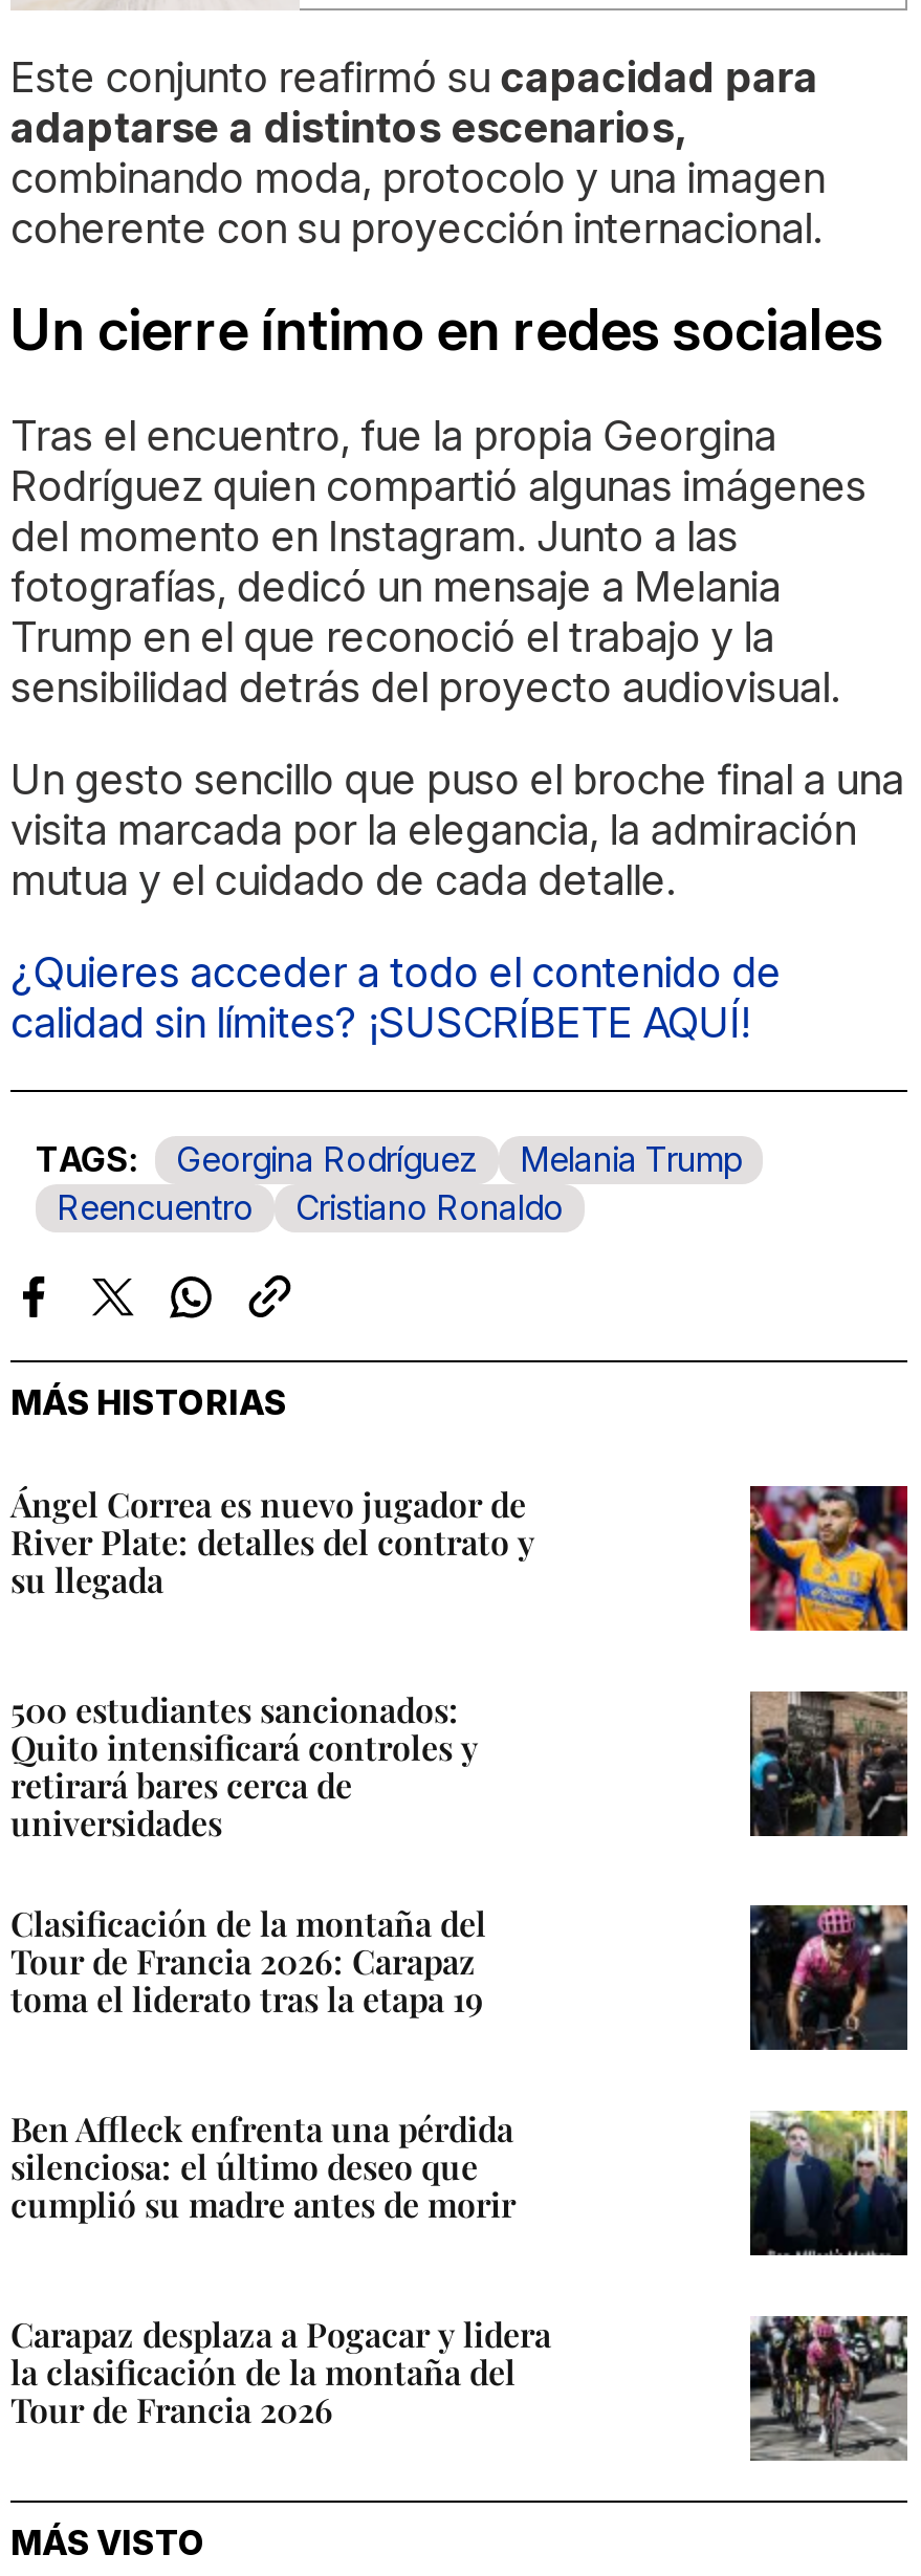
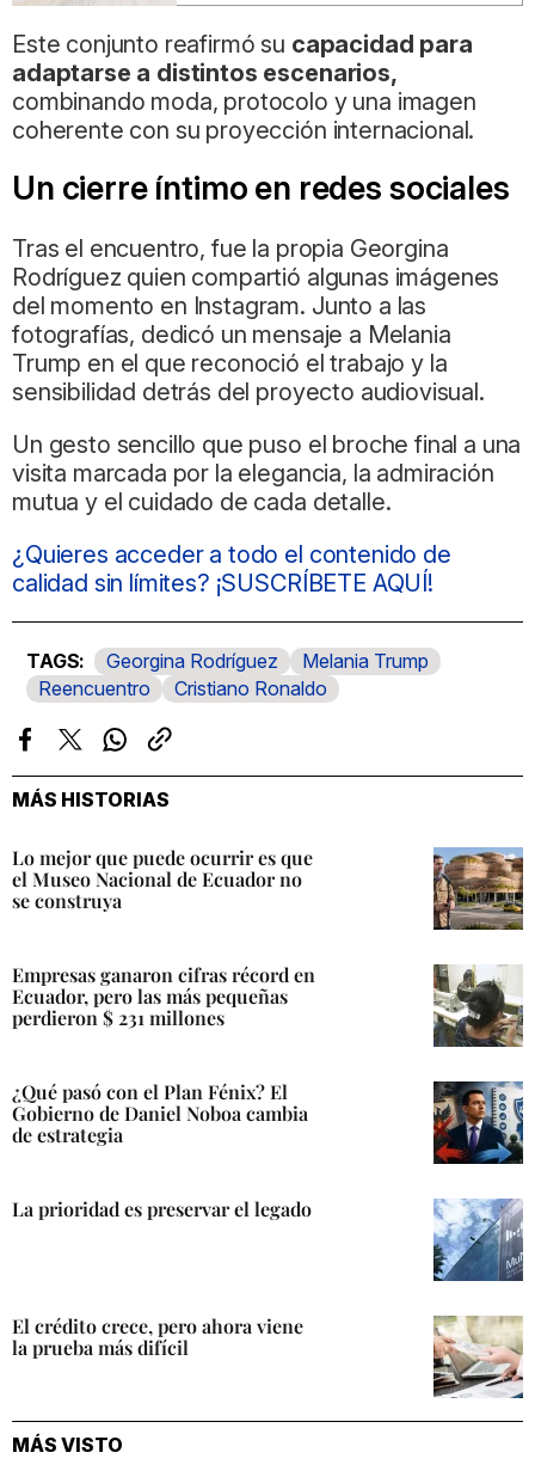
[10,1481,534,1600] Ángel Correa es nuevo jugador de | River Plate: detalles del contrato y | su llegada -> [12,844,313,912] Lo mejor que puede ocurrir es que | el Museo Nacional de Ecuador no | se construya
[748,1484,909,1633] [image] -> [432,847,524,931] [image]
[10,1687,478,1844] 500 estudiantes sancionados: | Quito intensificará controles y | retirará bares cerca de | universidades -> [12,962,315,1030] Empresas ganaron cifras récord en | Ecuador, pero las más pequeñas | perdieron $ 231 millones
[748,1689,909,1838] [image] -> [432,964,524,1048] [image]
[10,1900,486,2020] Clasificación de la montaña del | Tour de Francia 2026: Carapaz | toma el liderato tras la etapa 19 -> [12,1079,308,1147] ¿Qué pasó con el Plan Fénix? El | Gobierno de Daniel Noboa cambia | de estrategia
[748,1903,907,2052] [image] -> [432,1080,524,1165] [image]
[10,2106,516,2226] Ben Affleck enfrenta una pérdida | silenciosa: el último deseo que | cumplió su madre antes de morir -> [12,1196,312,1221] La prioridad es preservar el legado
[748,2109,909,2257] [image] -> [432,1197,524,1281] [image]
[10,2312,551,2431] Carapaz desplaza a Pogacar y lidera | la clasificación de la montaña del | Tour de Francia 2026 -> [12,1313,303,1360] El crédito crece, pero ahora viene | la prueba más difícil
[748,2314,907,2463] [image] -> [432,1316,523,1399] [image]

